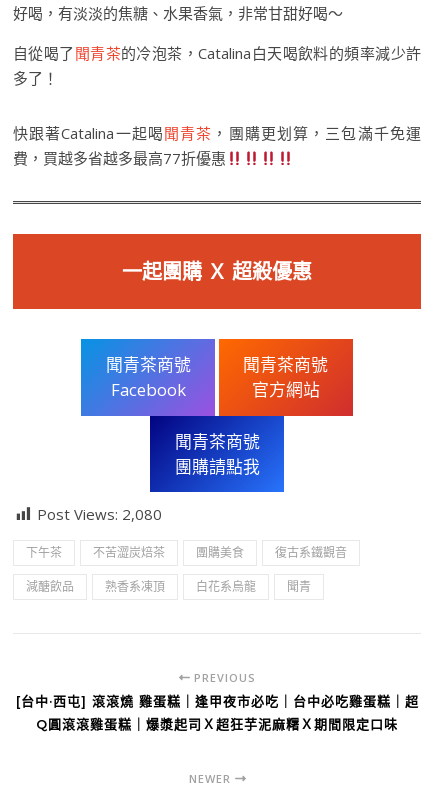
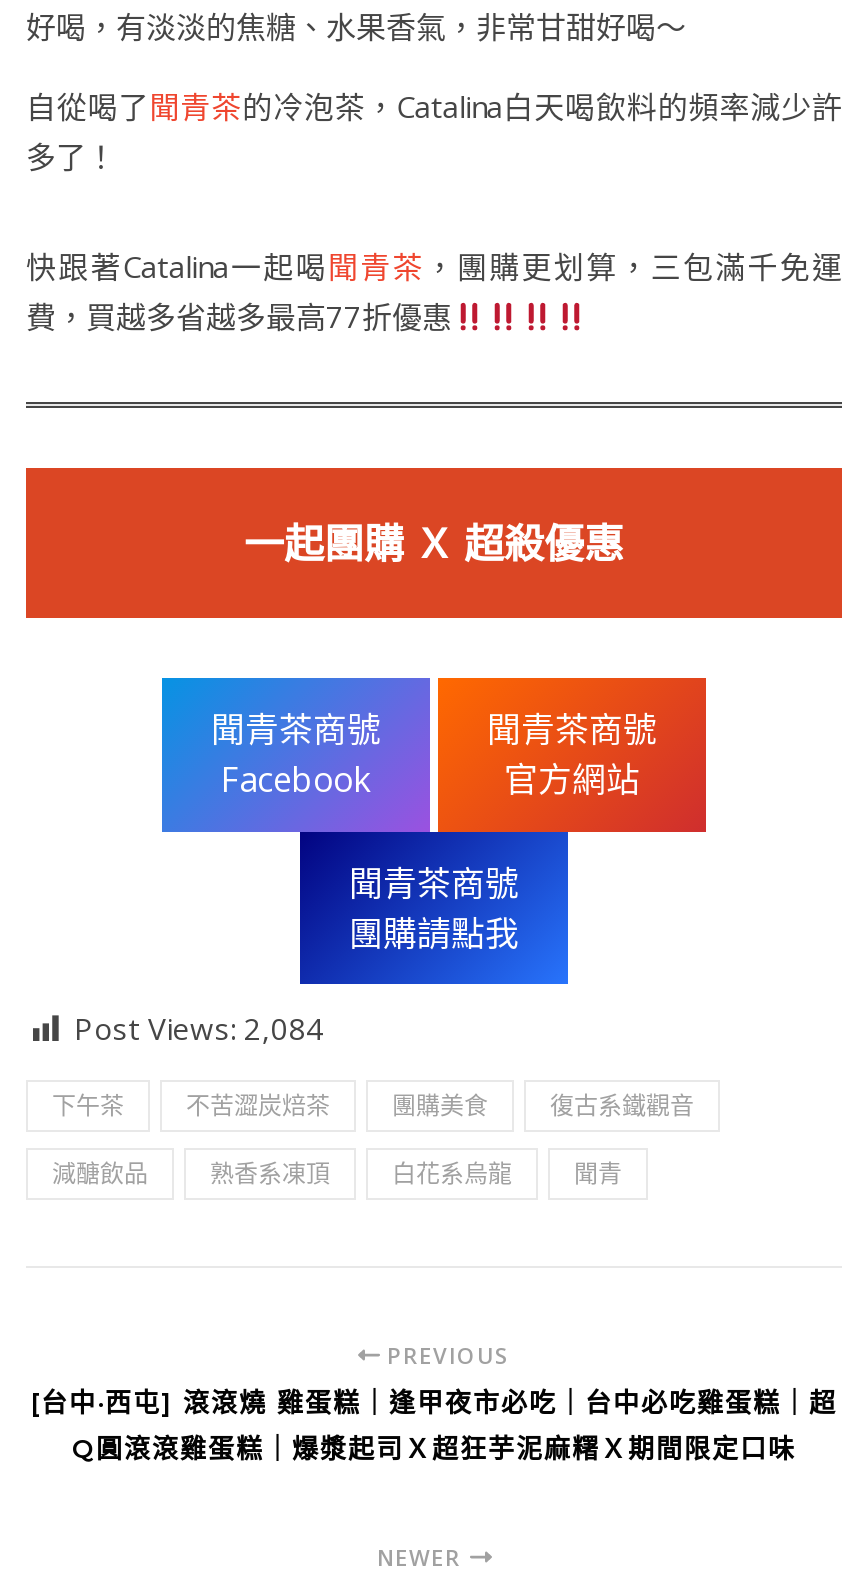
[37,504,162,524] Post Views: 2,080 -> [74,1008,324,1048] Post Views: 2,084

